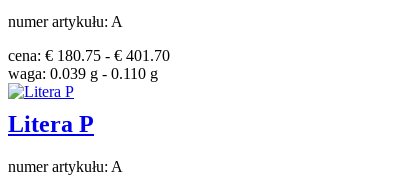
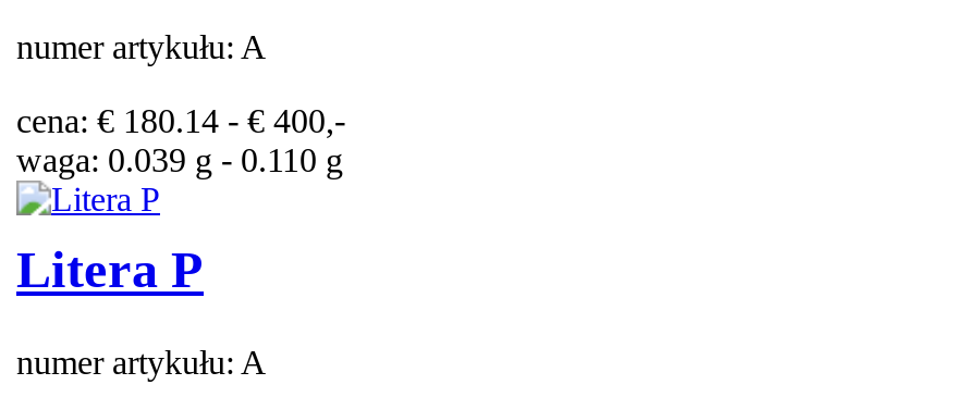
[8,47,170,64] cena: € 180.75 - € 401.70 -> [16,103,345,140] cena: € 180.14 - € 400,-

